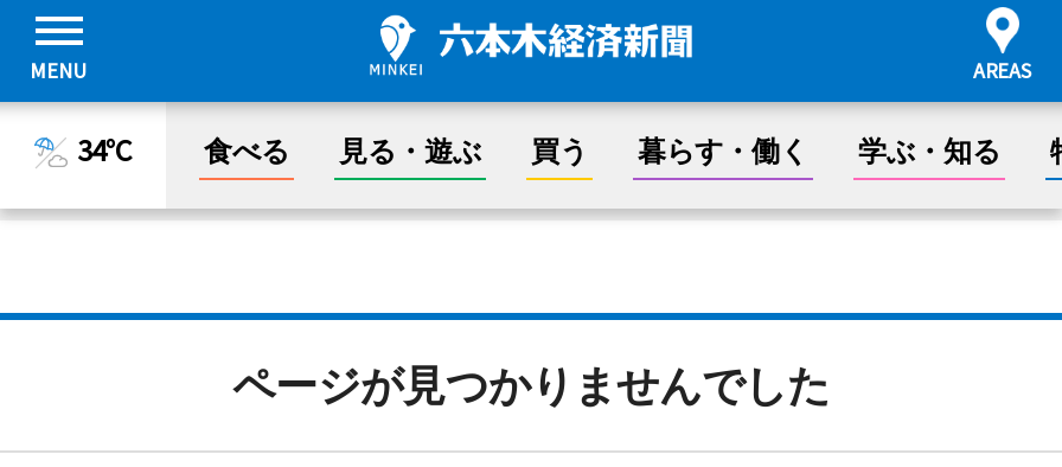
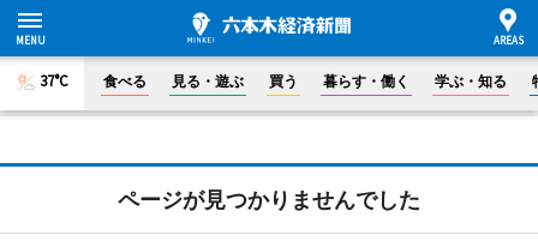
[77,132,134,172] 34°C -> [39,71,68,92] 37°C

